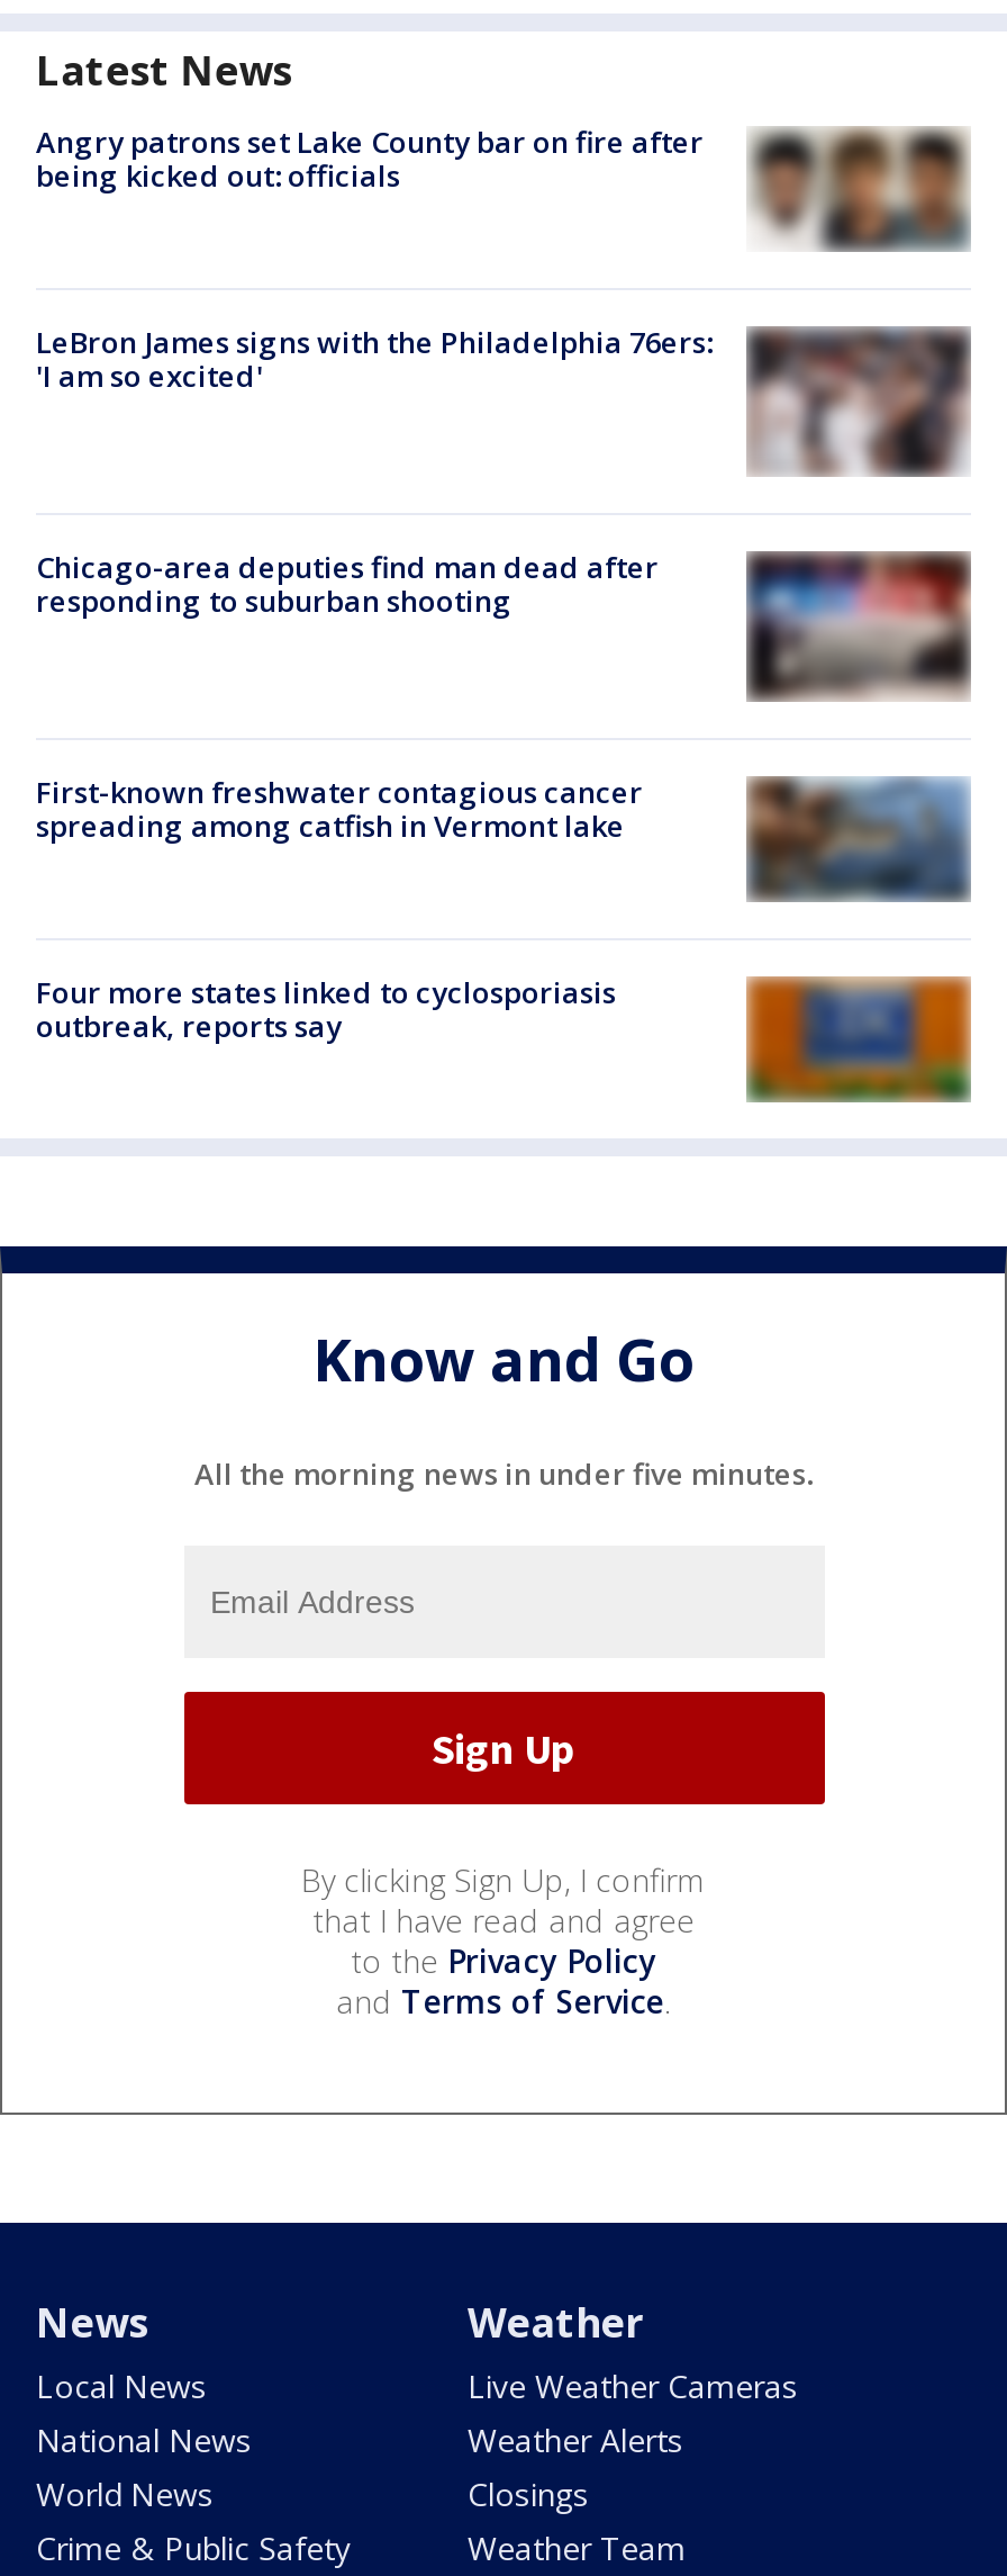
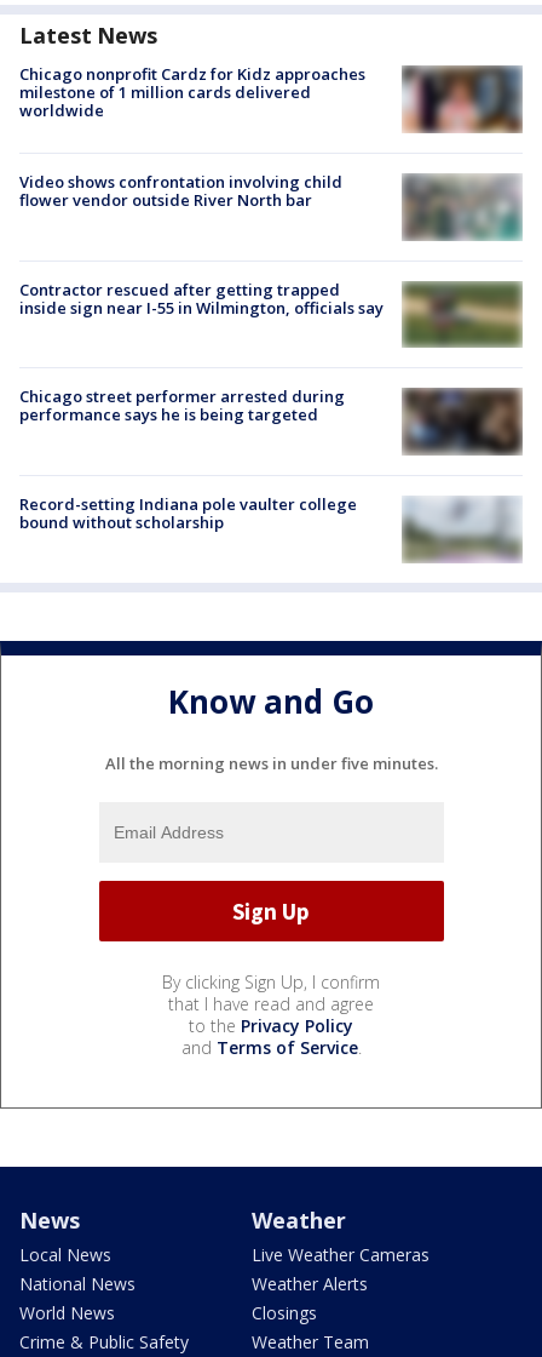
[36,122,967,251] [image] | Angry patrons set Lake County bar on fire after | being kicked out: officials -> [19,63,521,133] [image] | Chicago nonprofit Cardz for Kidz approaches | milestone of 1 million cards delivered | worldwide
[36,323,713,397] LeBron James signs with the Philadelphia 76ers: | 'I am so excited' -> [19,171,342,211] Video shows confrontation involving child | flower vendor outside River North bar
[751,327,971,478] [image] -> [405,174,521,242] [image]
[36,547,971,699] [image] | Chicago-area deputies find man dead after | responding to suburban shooting -> [19,279,521,348] [image] | Contractor rescued after getting trapped | inside sign near I-55 in Wilmington, officials say
[36,771,643,845] First-known freshwater contagious cancer | spreading among catfish in Vermont lake -> [19,385,345,425] Chicago street performer arrested during | performance says he is being targeted
[749,777,971,901] [image] -> [405,388,523,456] [image]
[36,972,616,1046] Four more states linked to cyclosporiasis | outbreak, reports say -> [19,493,357,533] Record-setting Indiana pole vaulter college | bound without scholarship
[746,975,971,1104] [image] -> [402,497,521,563] [image]

